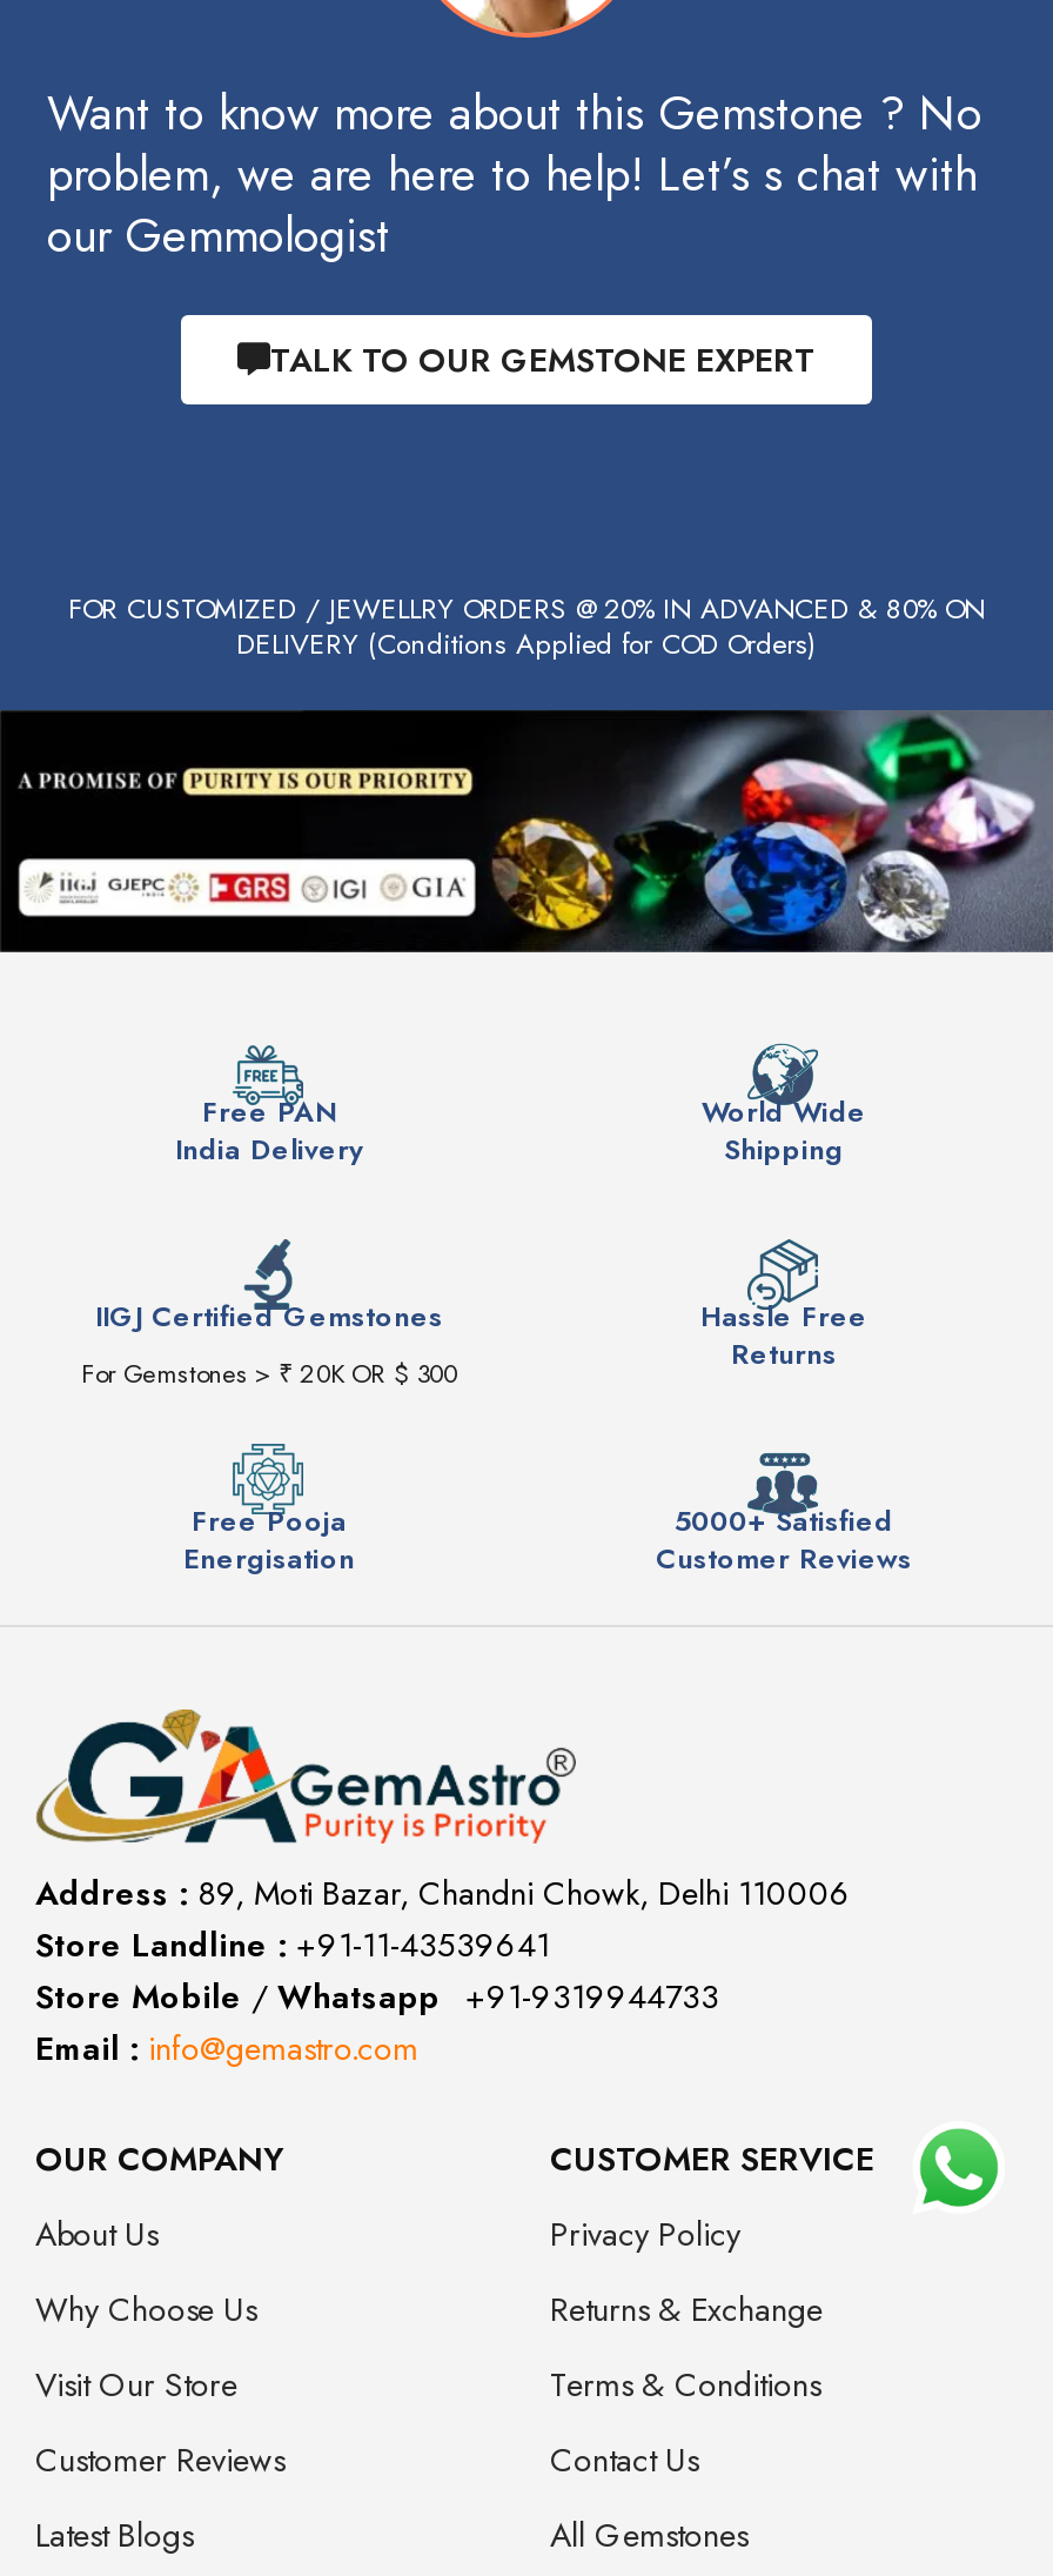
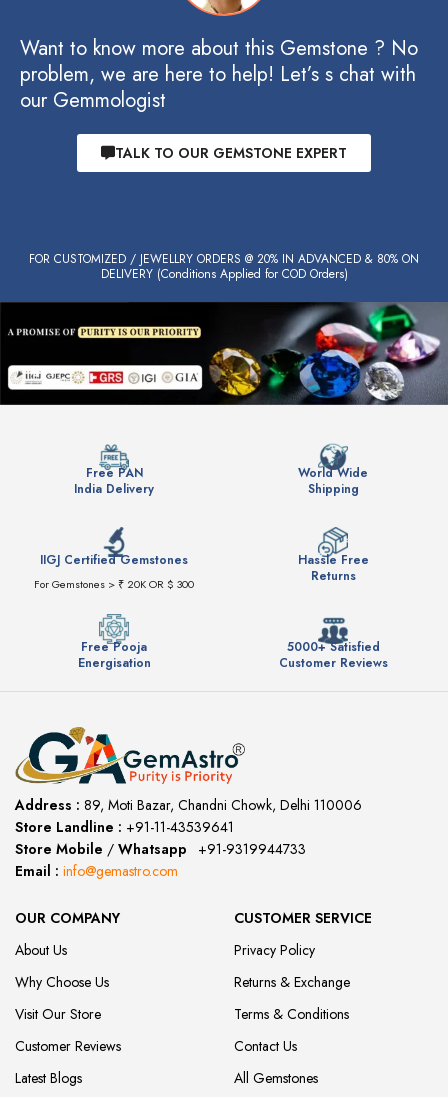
[919,2128,999,2210] [image] -> none

